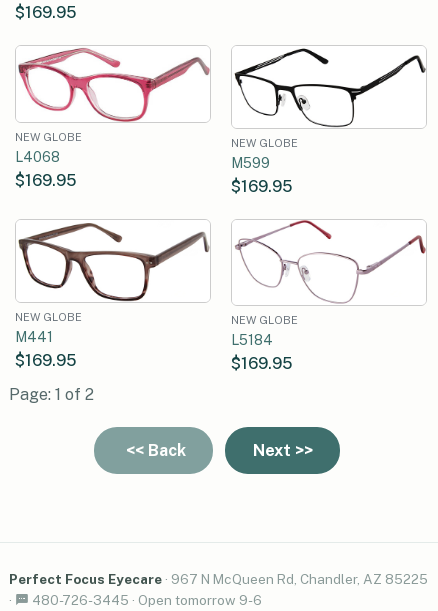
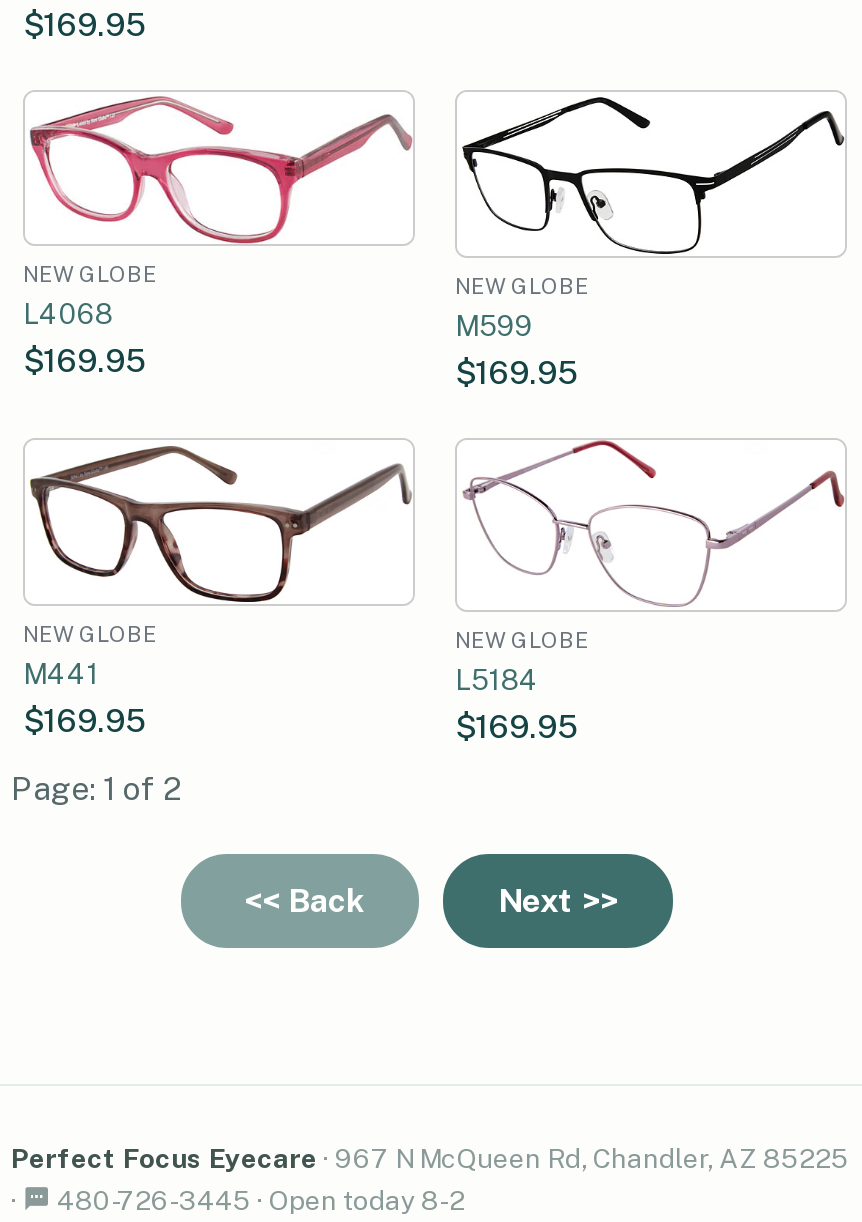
[32,592,262,608] 480-726-3445 · Open tomorrow 9-6 -> [57,1184,465,1216] 480-726-3445 · Open today 8-2

